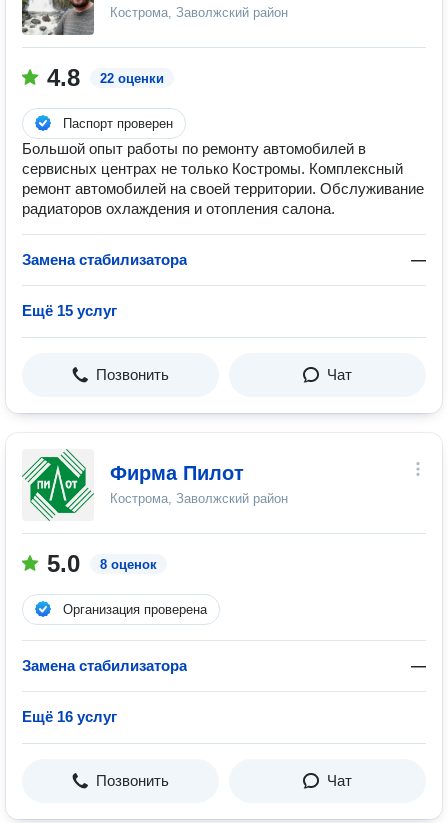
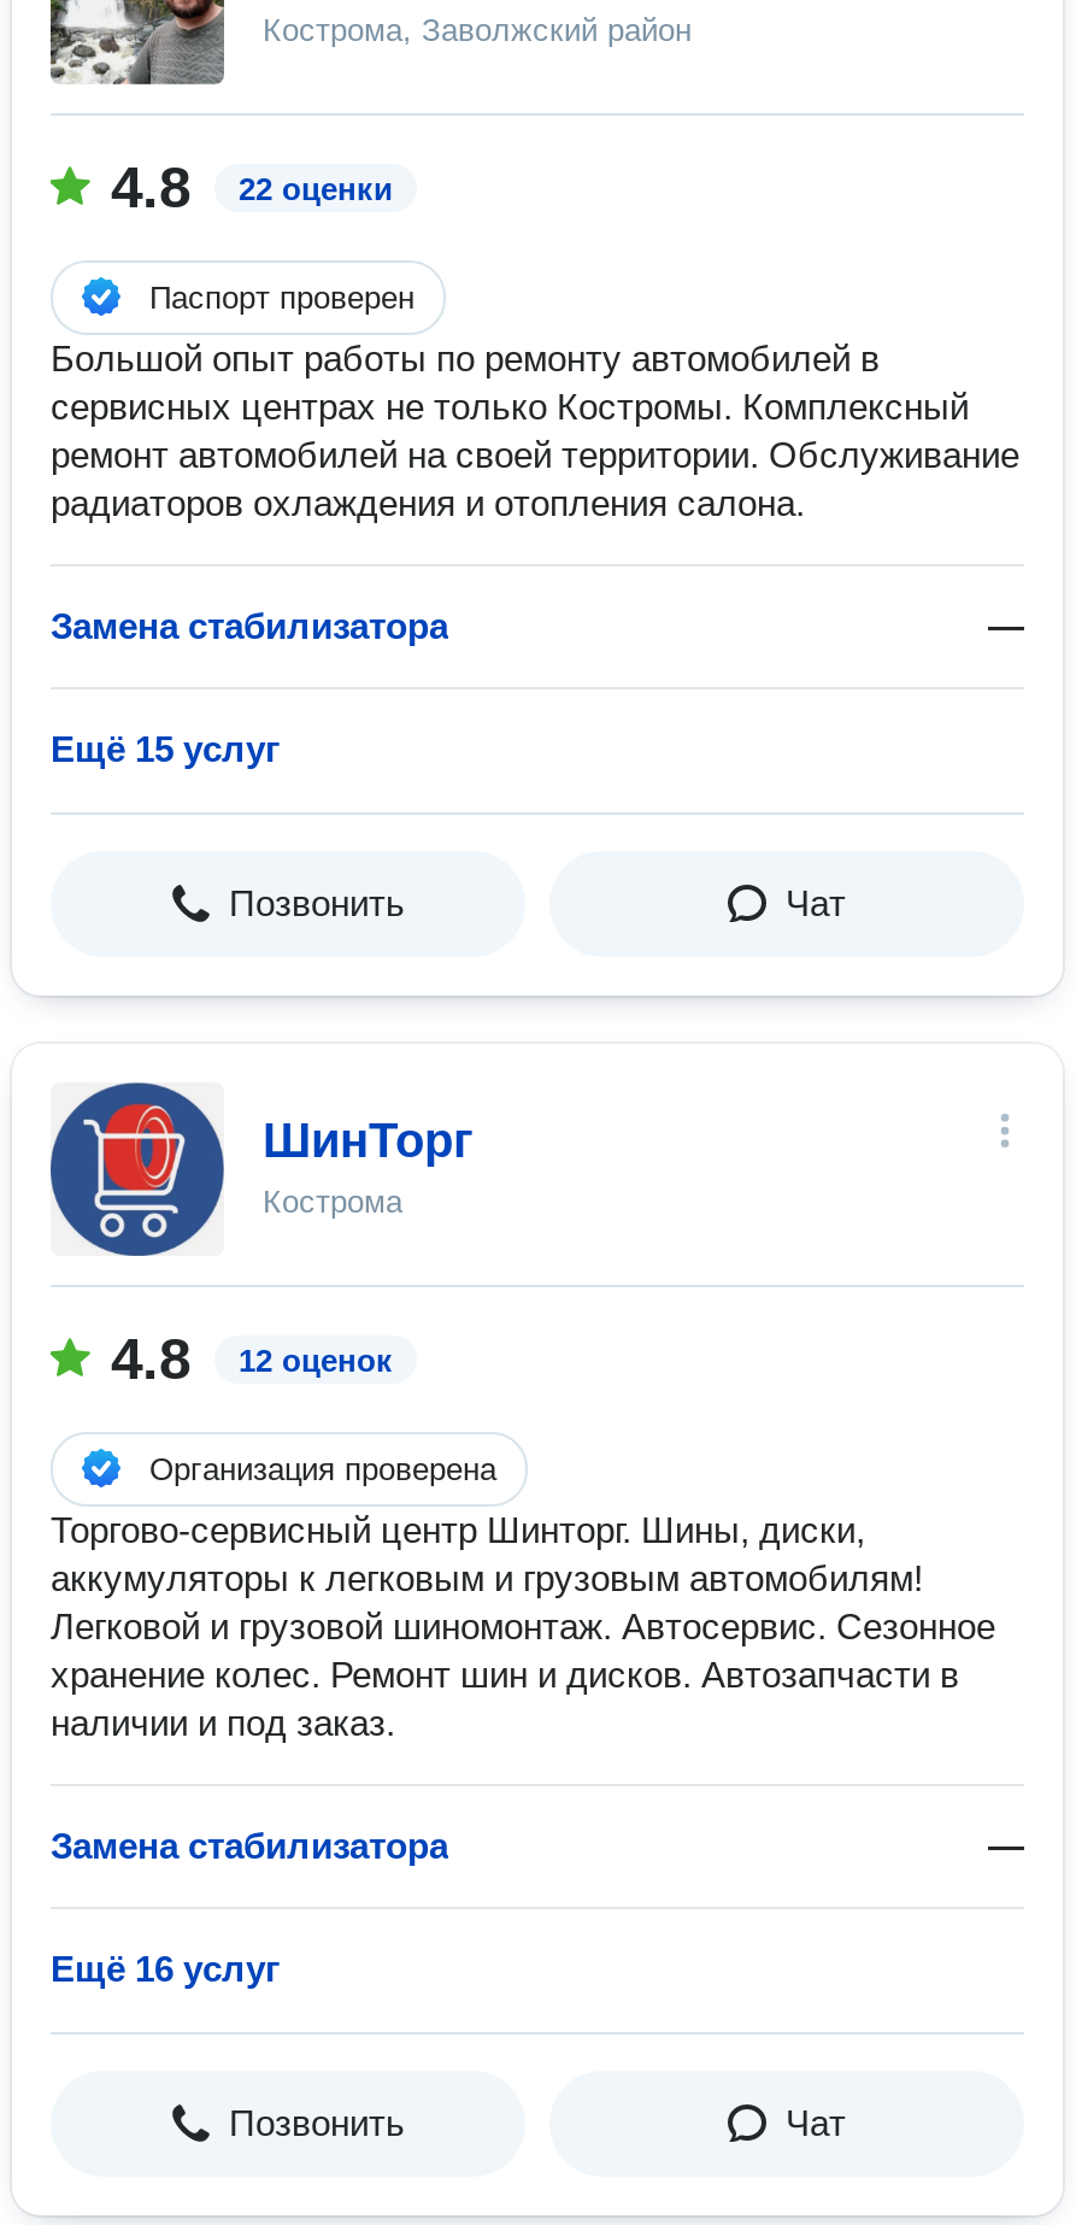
[22,449,288,521] [image] | Фирма Пилот | Кострома, Заволжский район -> [48,1080,472,1258] [image] | ШинТорг | Кострома
[47,550,157,577] 5.0 | 8 оценок -> [111,1326,393,1391] 4.8 | 12 оценок
none -> [51,1509,995,1743] Торгово-сервисный центр Шинторг. Шины, диски, | аккумуляторы к легковым и грузовым автомобилям! | Легковой и грузовой шиномонтаж. Автосервис. Сезонное | хранение колес. Ремонт шин и дисков. Автозапчасти в | наличии и под заказ.

